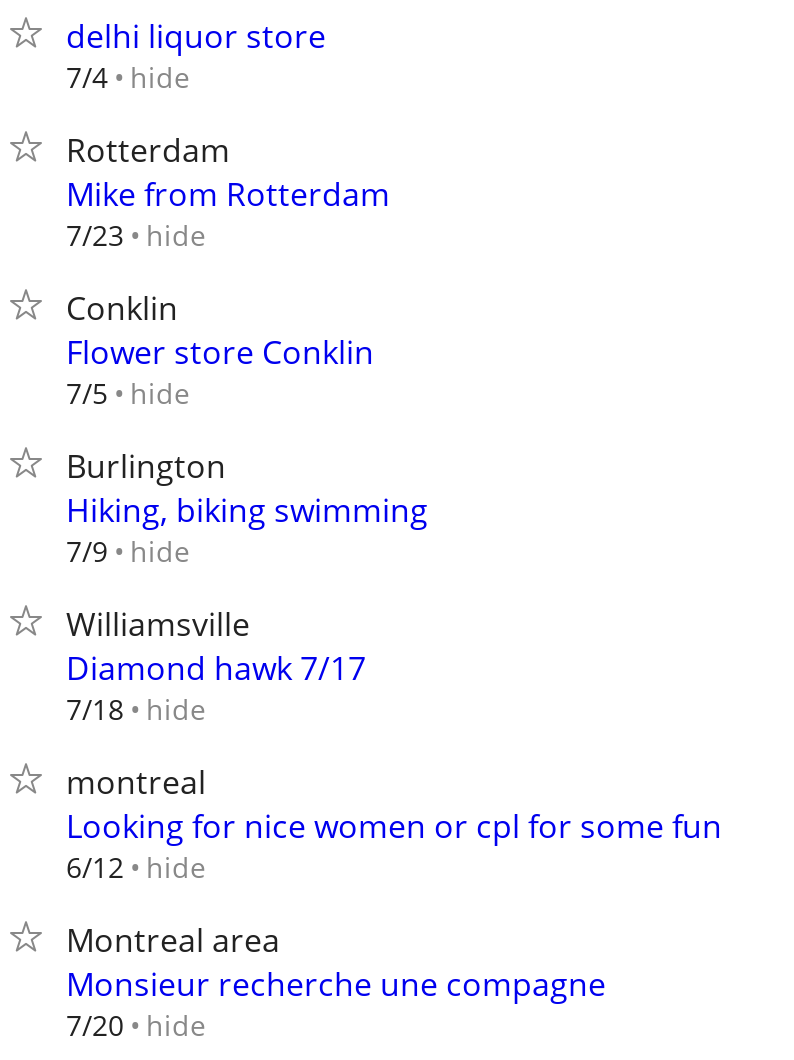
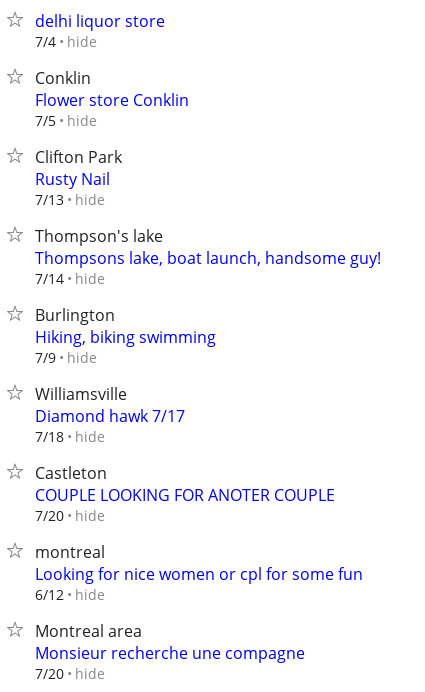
[66,128,390,254] Rotterdam | Mike from Rotterdam | 7/23 hide -> none
moved [66,286,374,412] -> [35,67,189,130]: Conklin | Flower store Conklin | 7/5 hide
none -> [35,146,381,288] Clifton Park | Rusty Nail | 7/13 hide | Thompson's lake | Thompsons lake, boat launch, handsome guy! | 7/14 hide
none -> [35,462,335,525] Castleton | COUPLE LOOKING FOR ANOTER COUPLE | 7/20 hide

